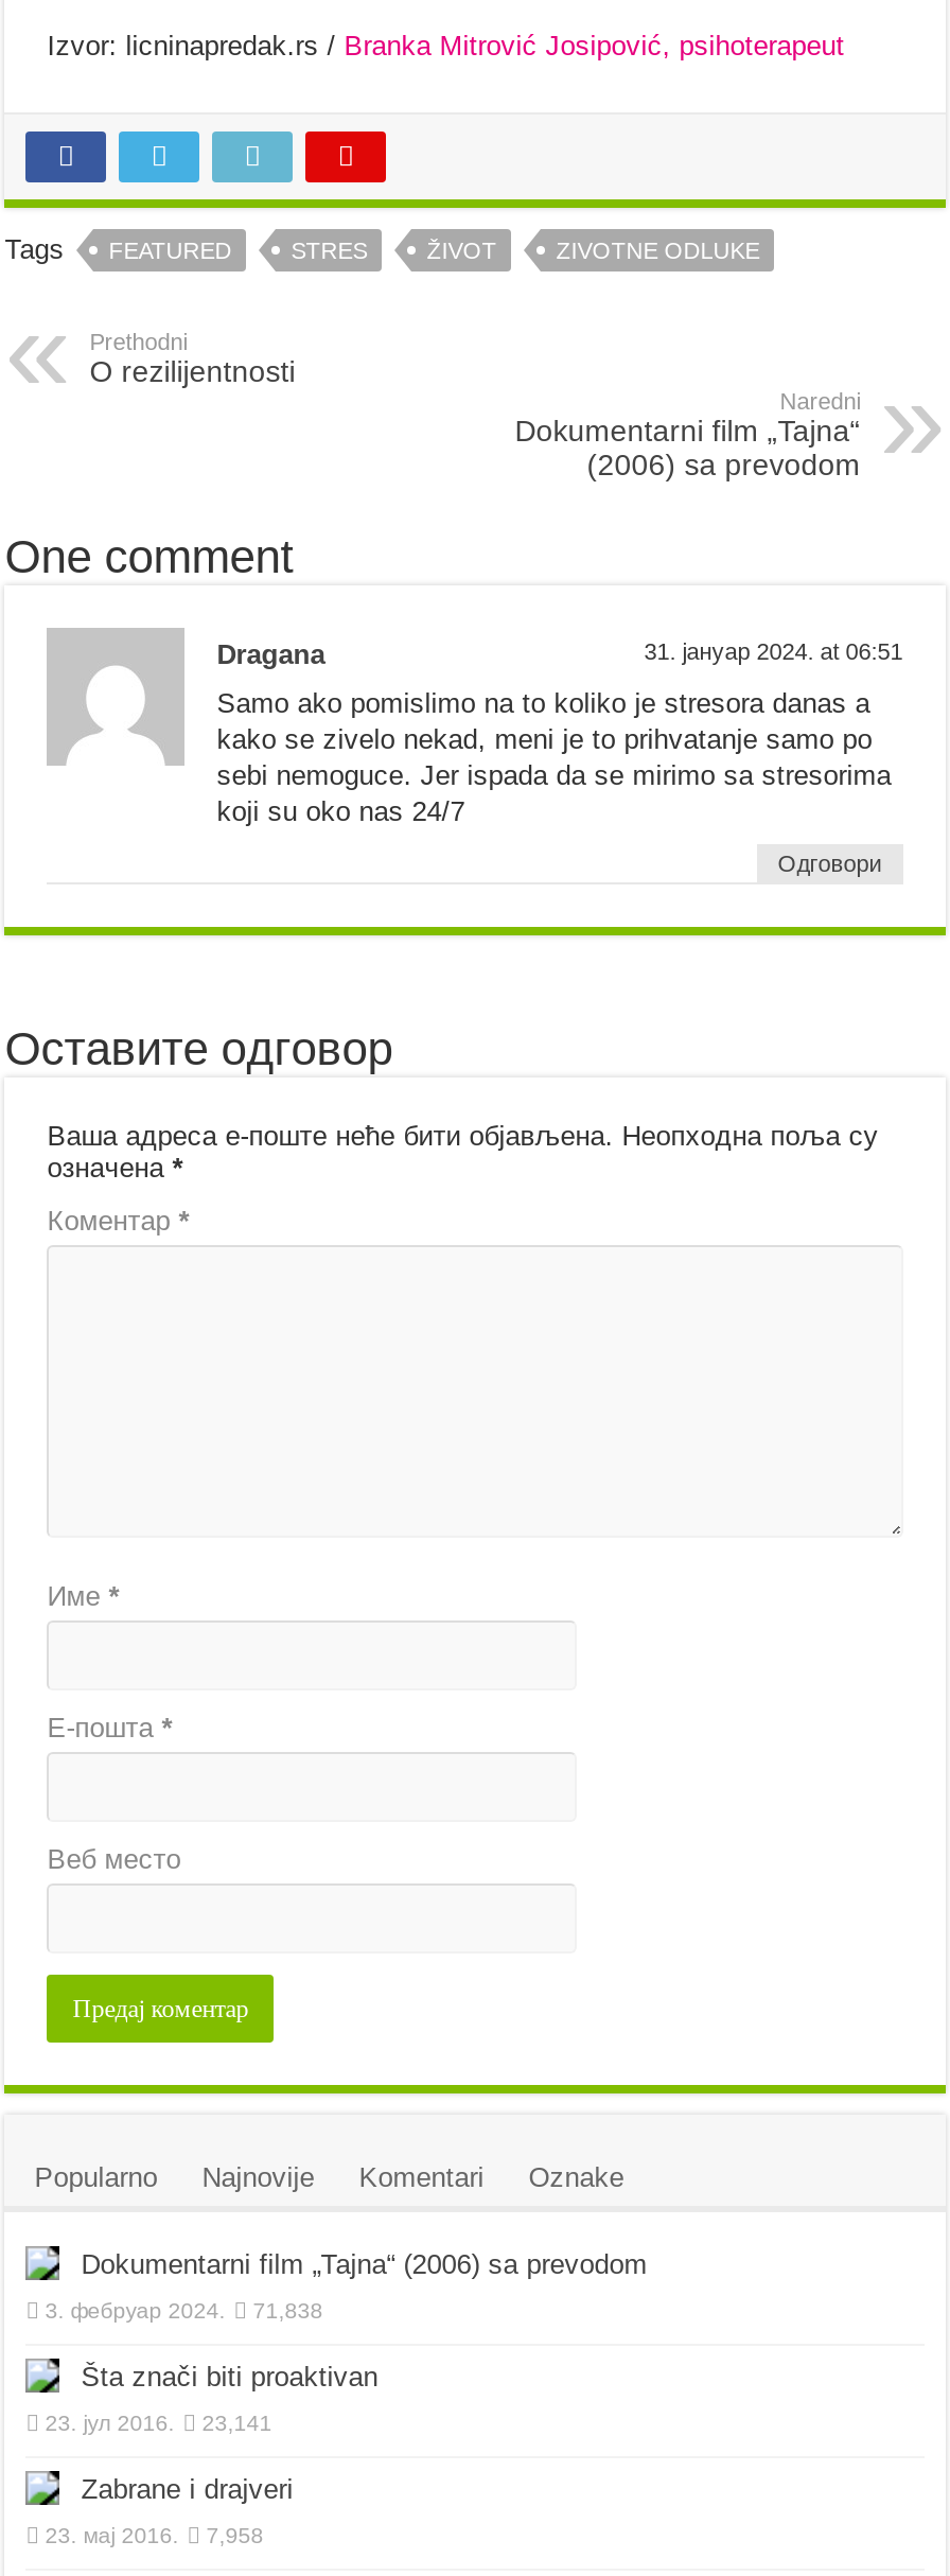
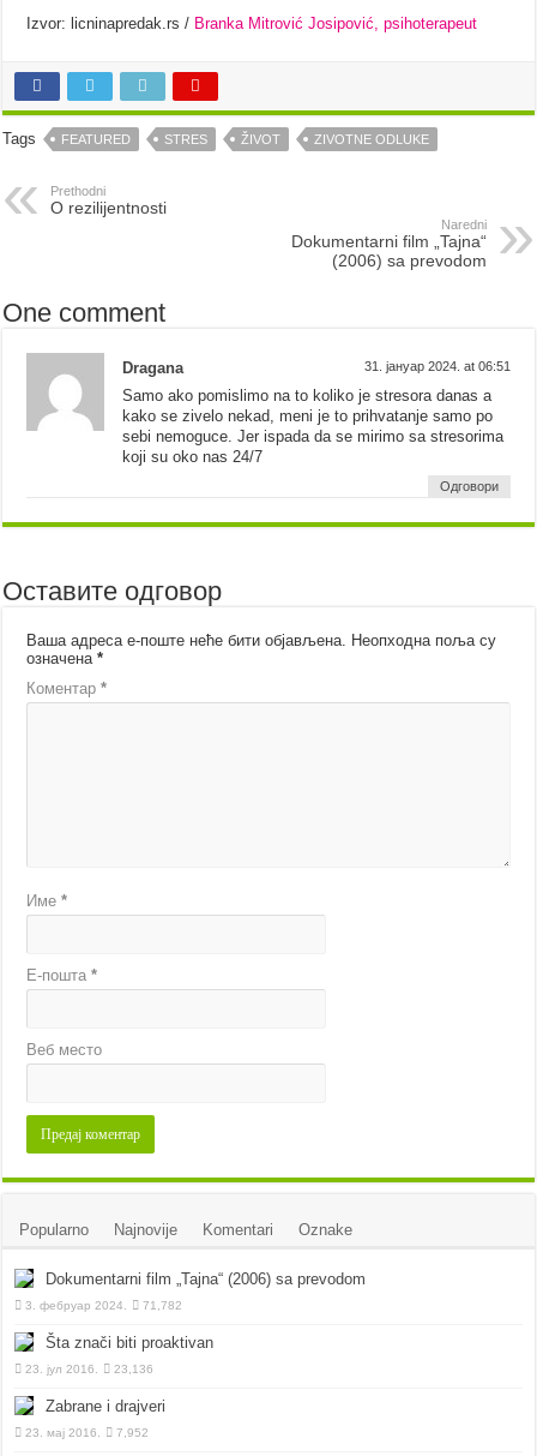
[45,2300,323,2324] 3. фебруар 2024. 71,838 -> [25,1299,182,1313] 3. фебруар 2024. 71,782
[45,2413,272,2436] 23. јул 2016. 23,141 -> [25,1363,154,1376] 23. јул 2016. 23,136
[45,2525,263,2548] 23. мај 2016. 7,958 -> [25,1427,149,1440] 23. мај 2016. 7,952

